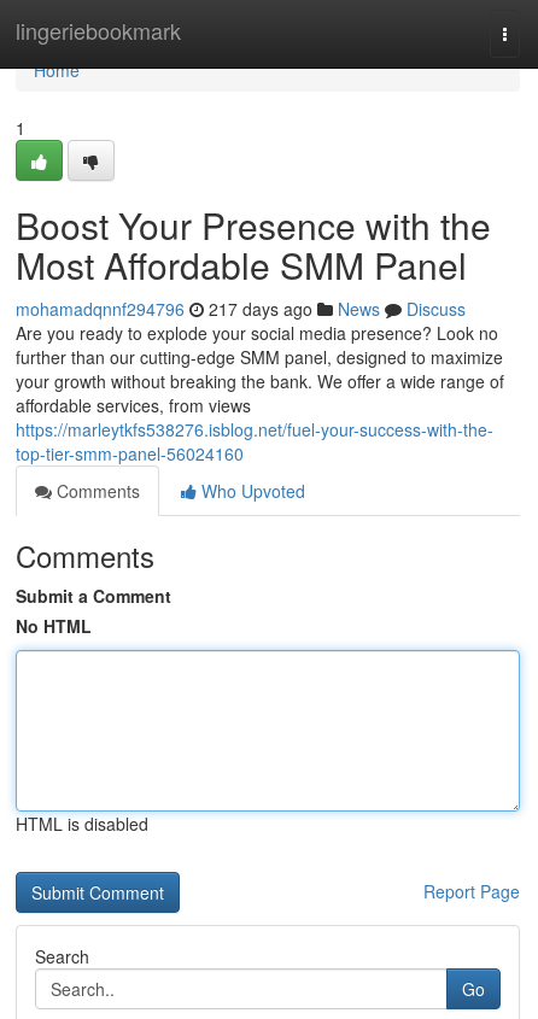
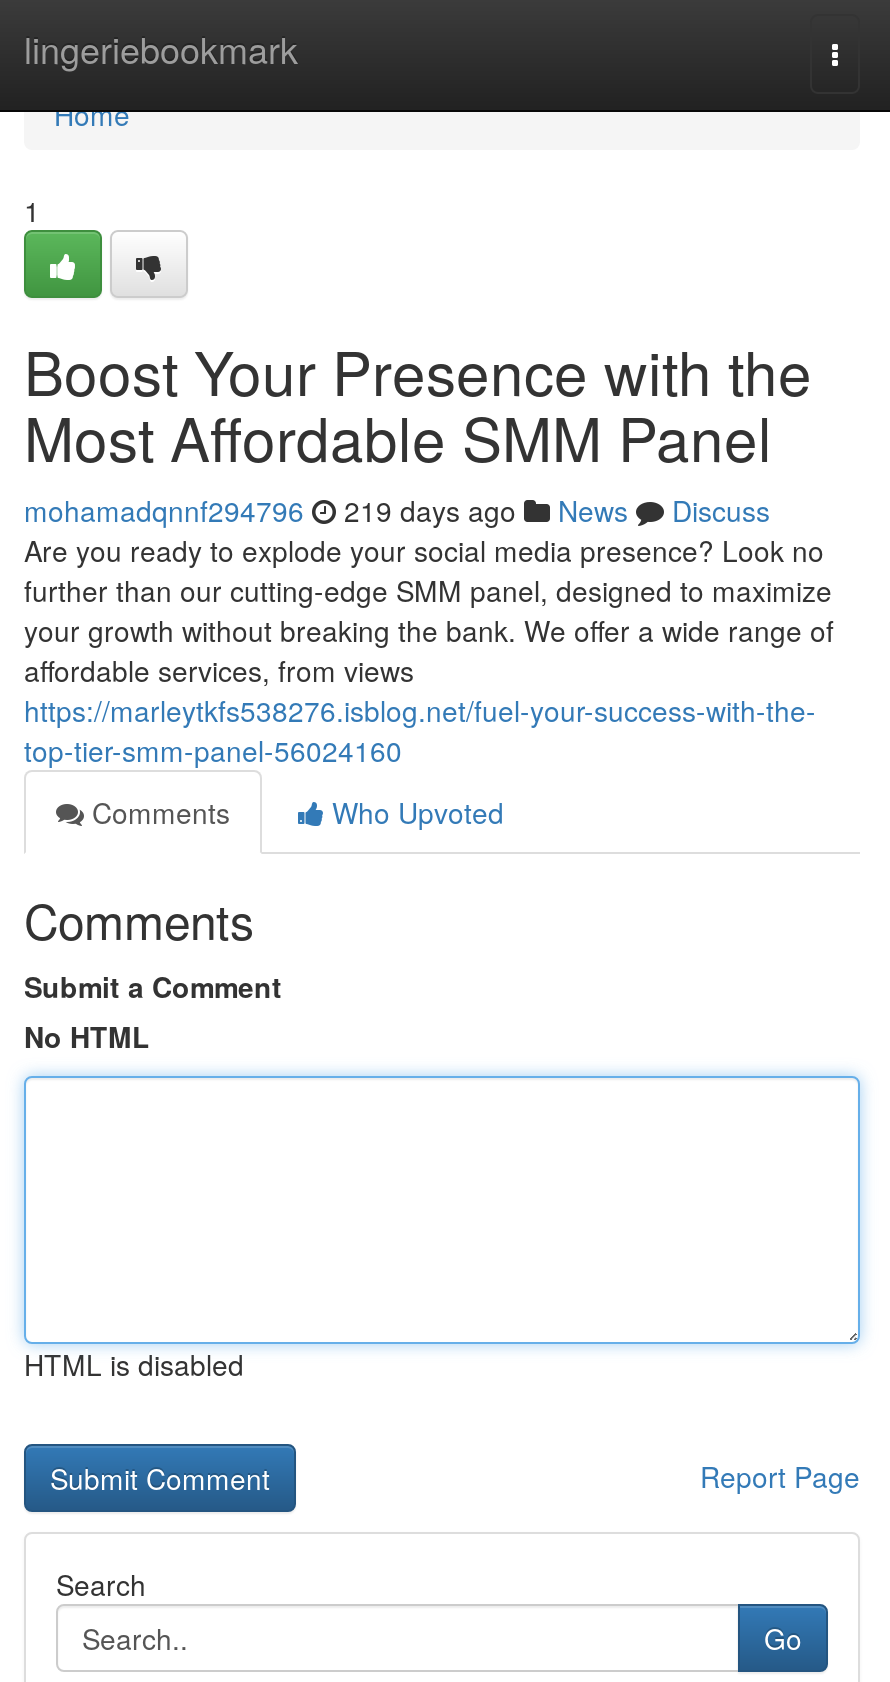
[16,297,466,321] mohamadqnnf294796 217 days ago News Discuss -> [24,490,770,530] mohamadqnnf294796 219 days ago News Discuss

